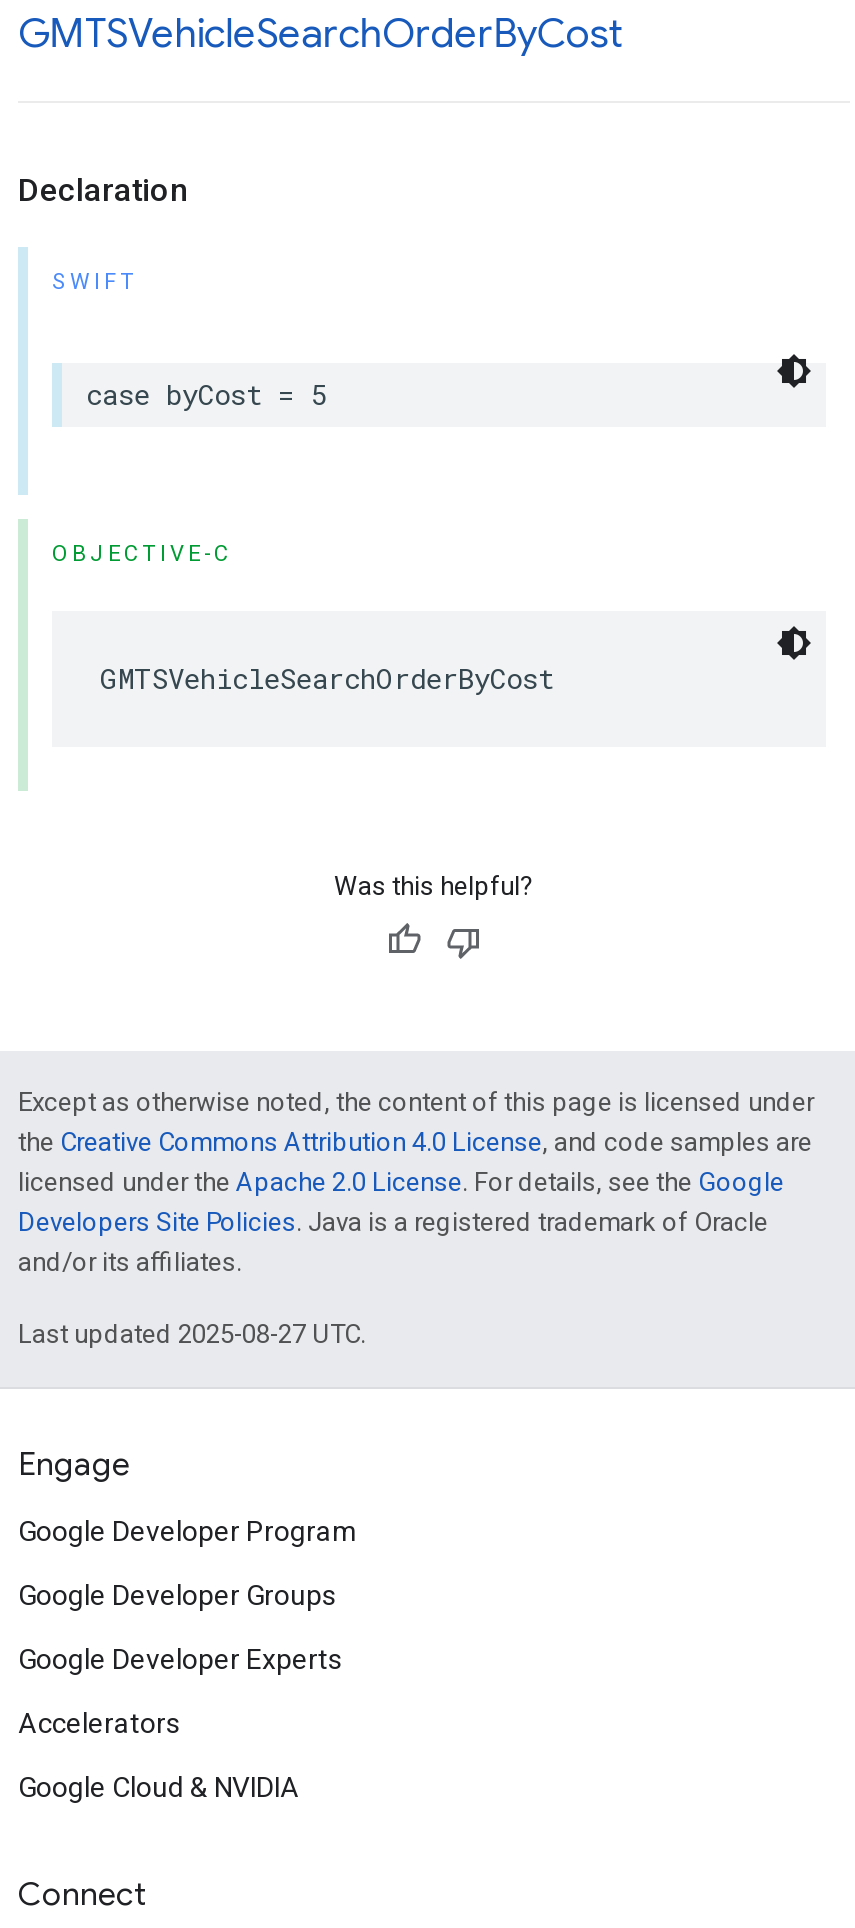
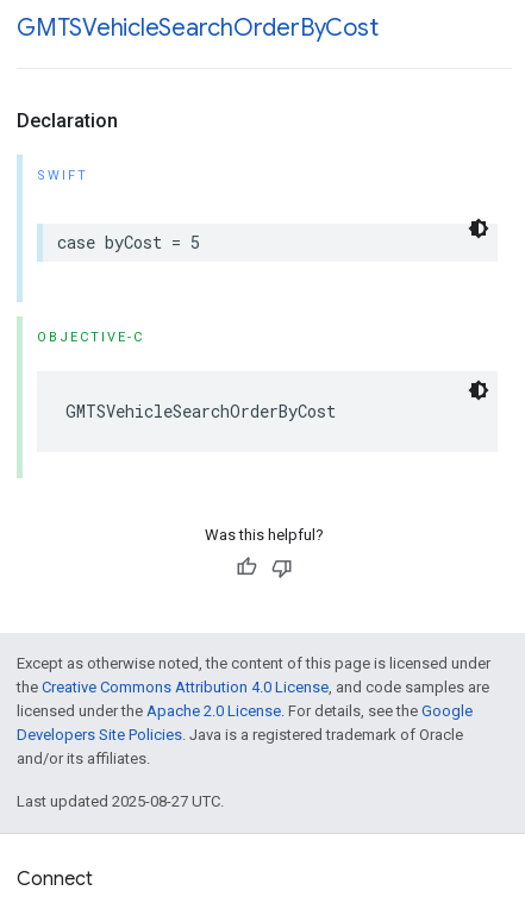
[18,1445,358,1803] Engage | Google Developer Program | Google Developer Groups | Google Developer Experts | Accelerators | Google Cloud & NVIDIA -> none

